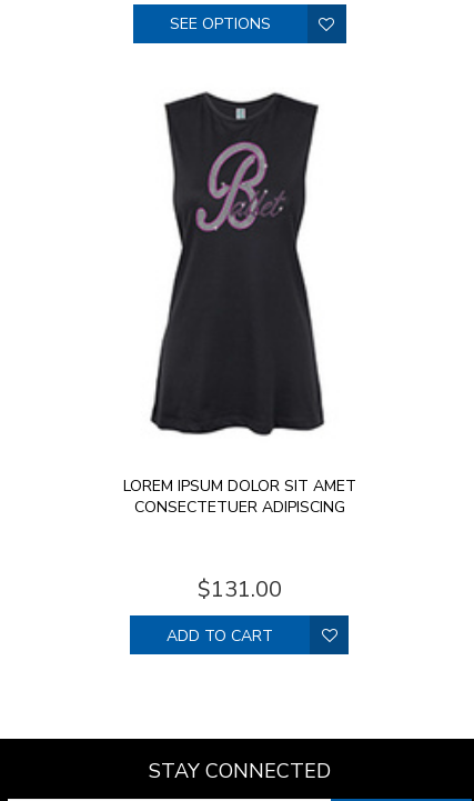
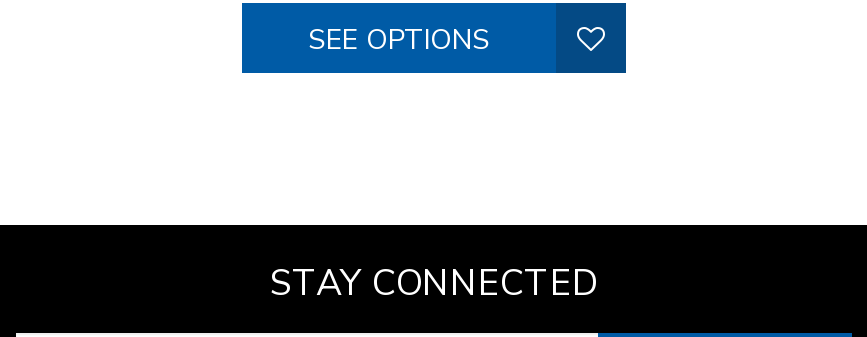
[123,91,356,646] [image] | LOREM IPSUM DOLOR SIT AMET | CONSECTETUER ADIPISCING | $131.00 | ADD TO CART -> none

